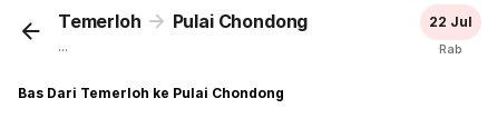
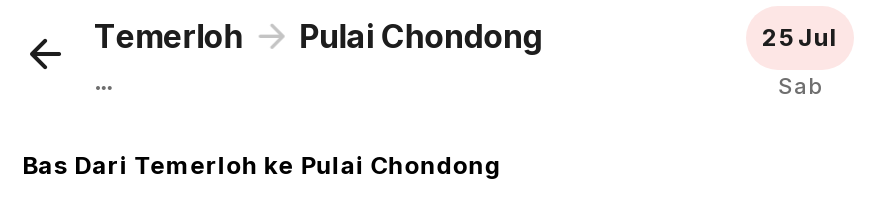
[429,13,472,30] 22 Jul -> [762,22,838,52] 25 Jul
[439,41,462,57] Rab -> [778,72,822,100] Sab

